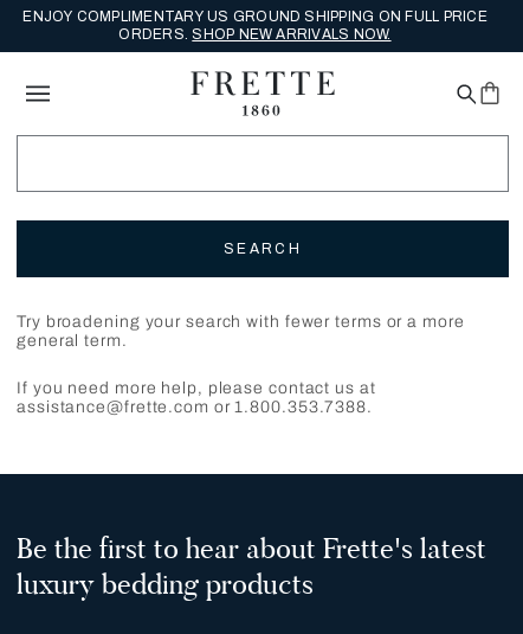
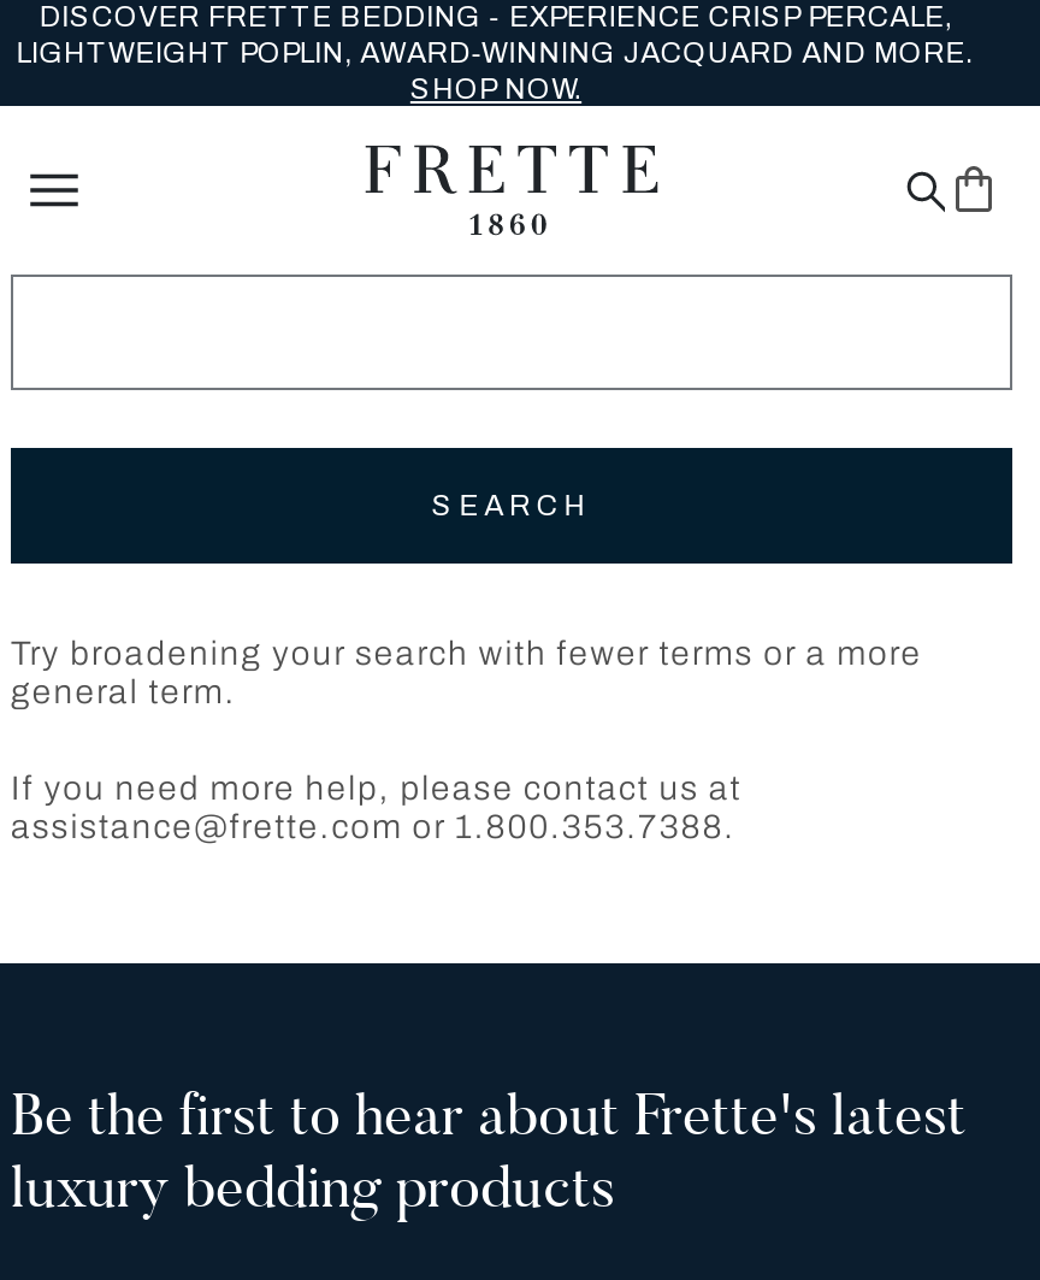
[23,8,487,43] ENJOY COMPLIMENTARY US GROUND SHIPPING ON FULL PRICE | ORDERS. SHOP NEW ARRIVALS NOW. -> [16,0,975,105] DISCOVER FRETTE BEDDING - EXPERIENCE CRISP PERCALE, | LIGHTWEIGHT POPLIN, AWARD-WINNING JACQUARD AND MORE. | SHOP NOW.

